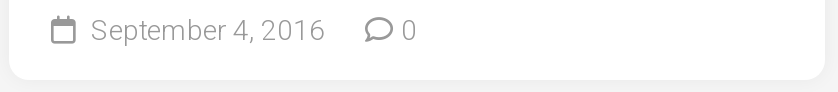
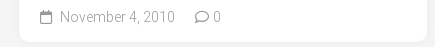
[85,13,325,45] September 4, 2016 -> [57,9,175,25] November 4, 2010

